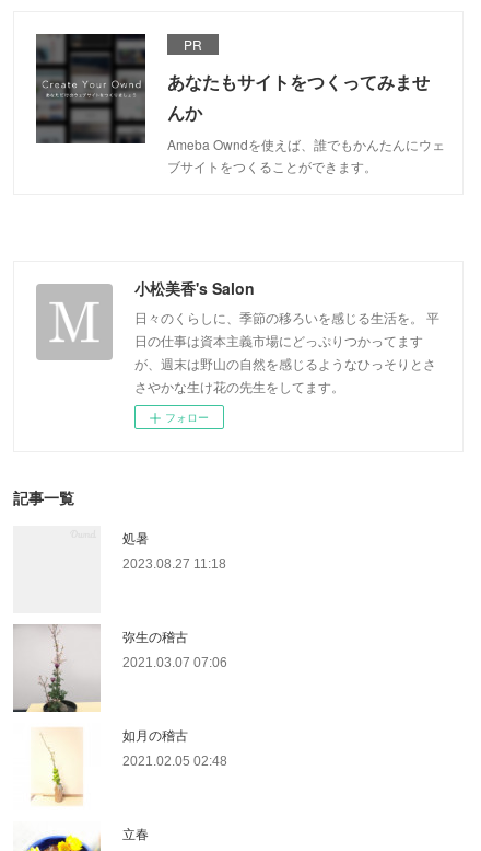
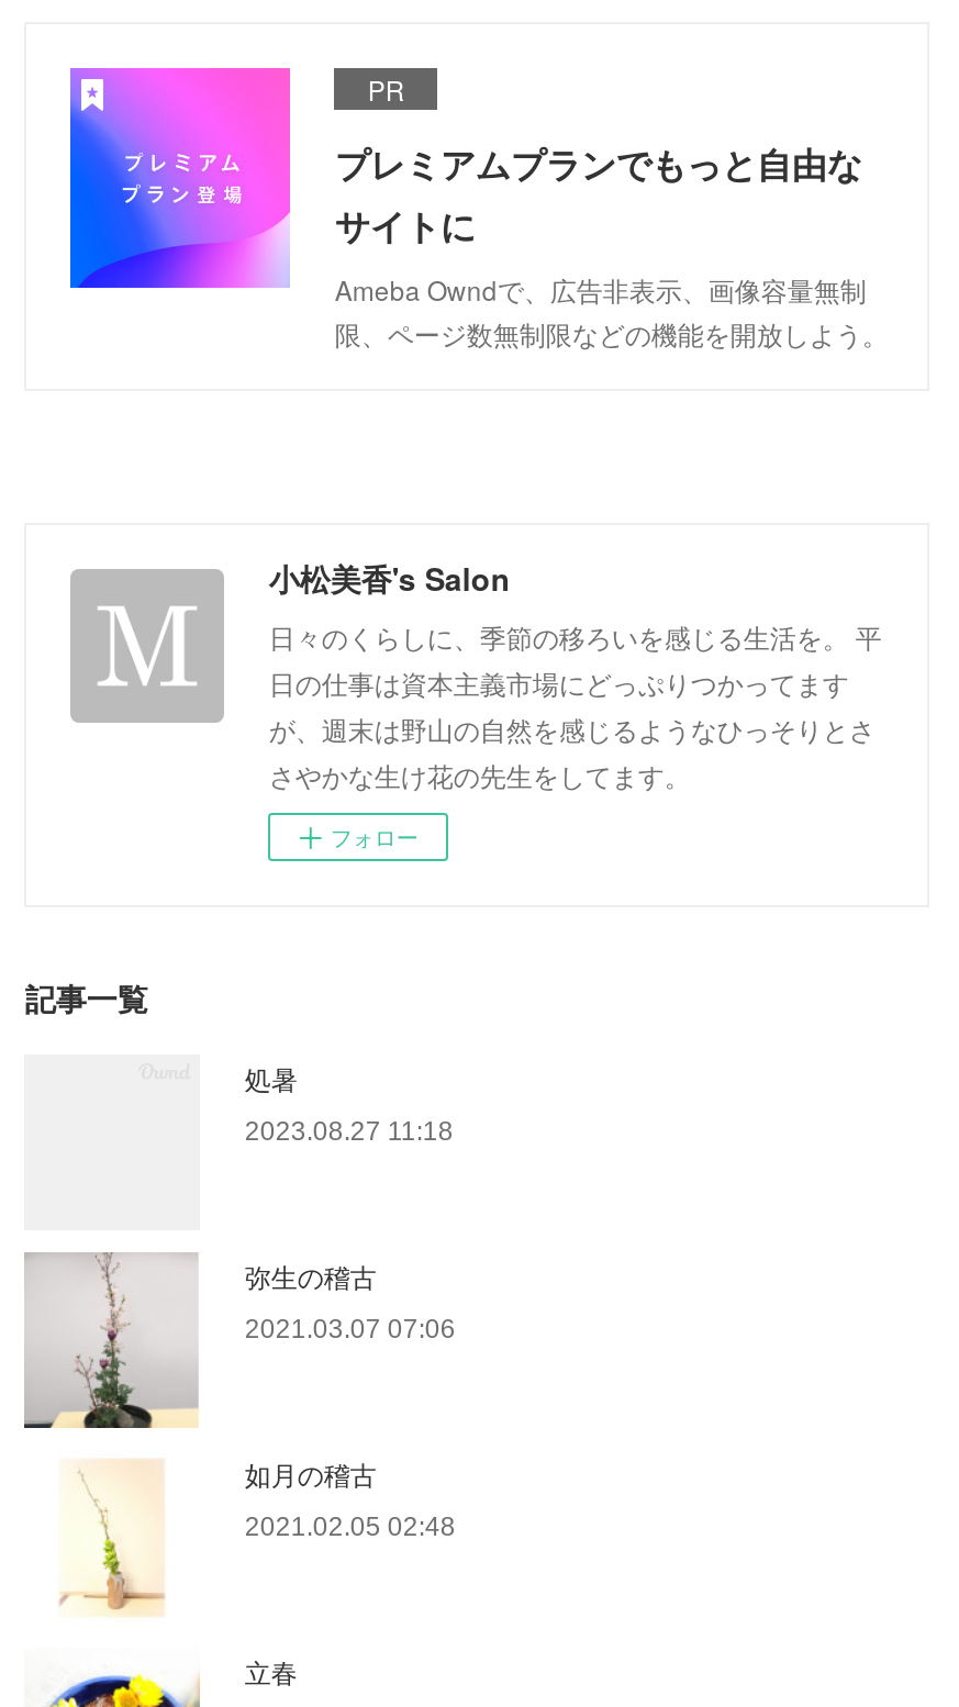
[35,33,445,176] [image] | あなたもサイトをつくってみませ | んか | Ameba Owndを使えば、誰でもかんたんにウェ | ブサイトをつくることができます。 -> [68,66,888,353] [image] | プレミアムプランでもっと自由な | サイトに | Ameba Owndで、広告非表示、画像容量無制 | 限、ページ数無制限などの機能を開放しよう。

